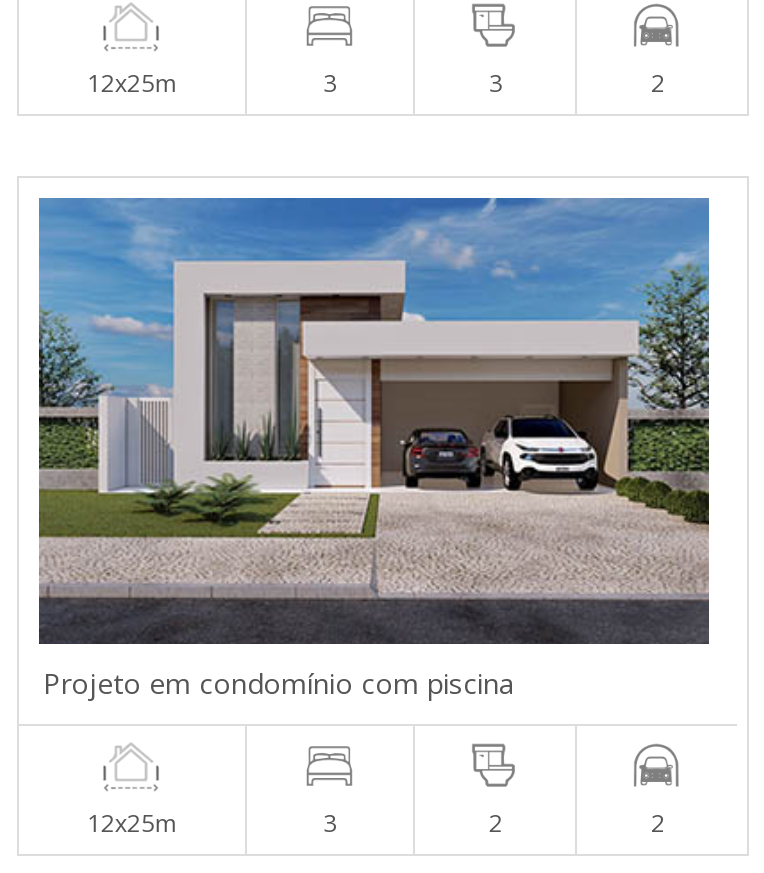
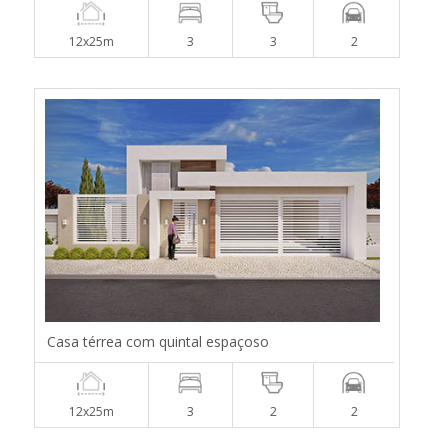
[37,198,711,702] [image] | Projeto em condomínio com piscina -> [44,99,381,351] [image] | Casa térrea com quintal espaçoso

